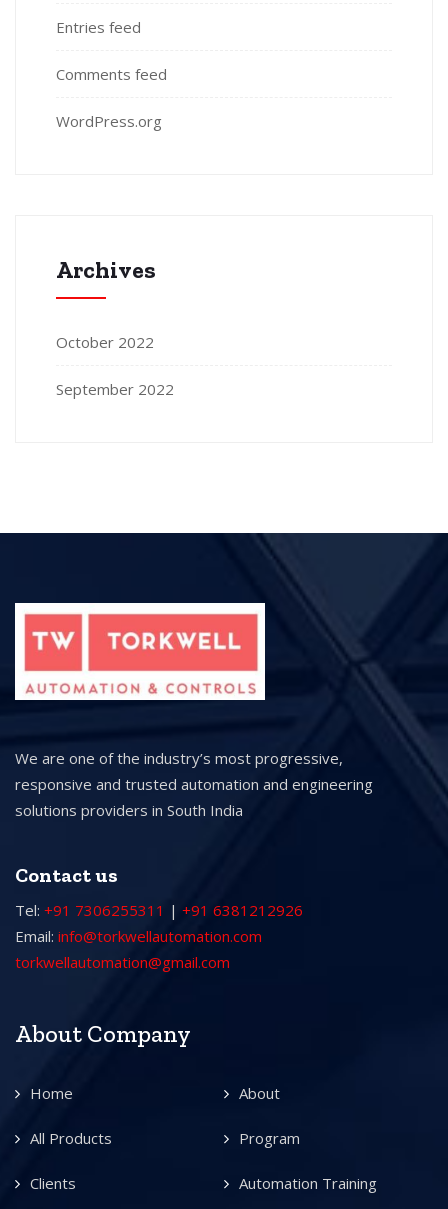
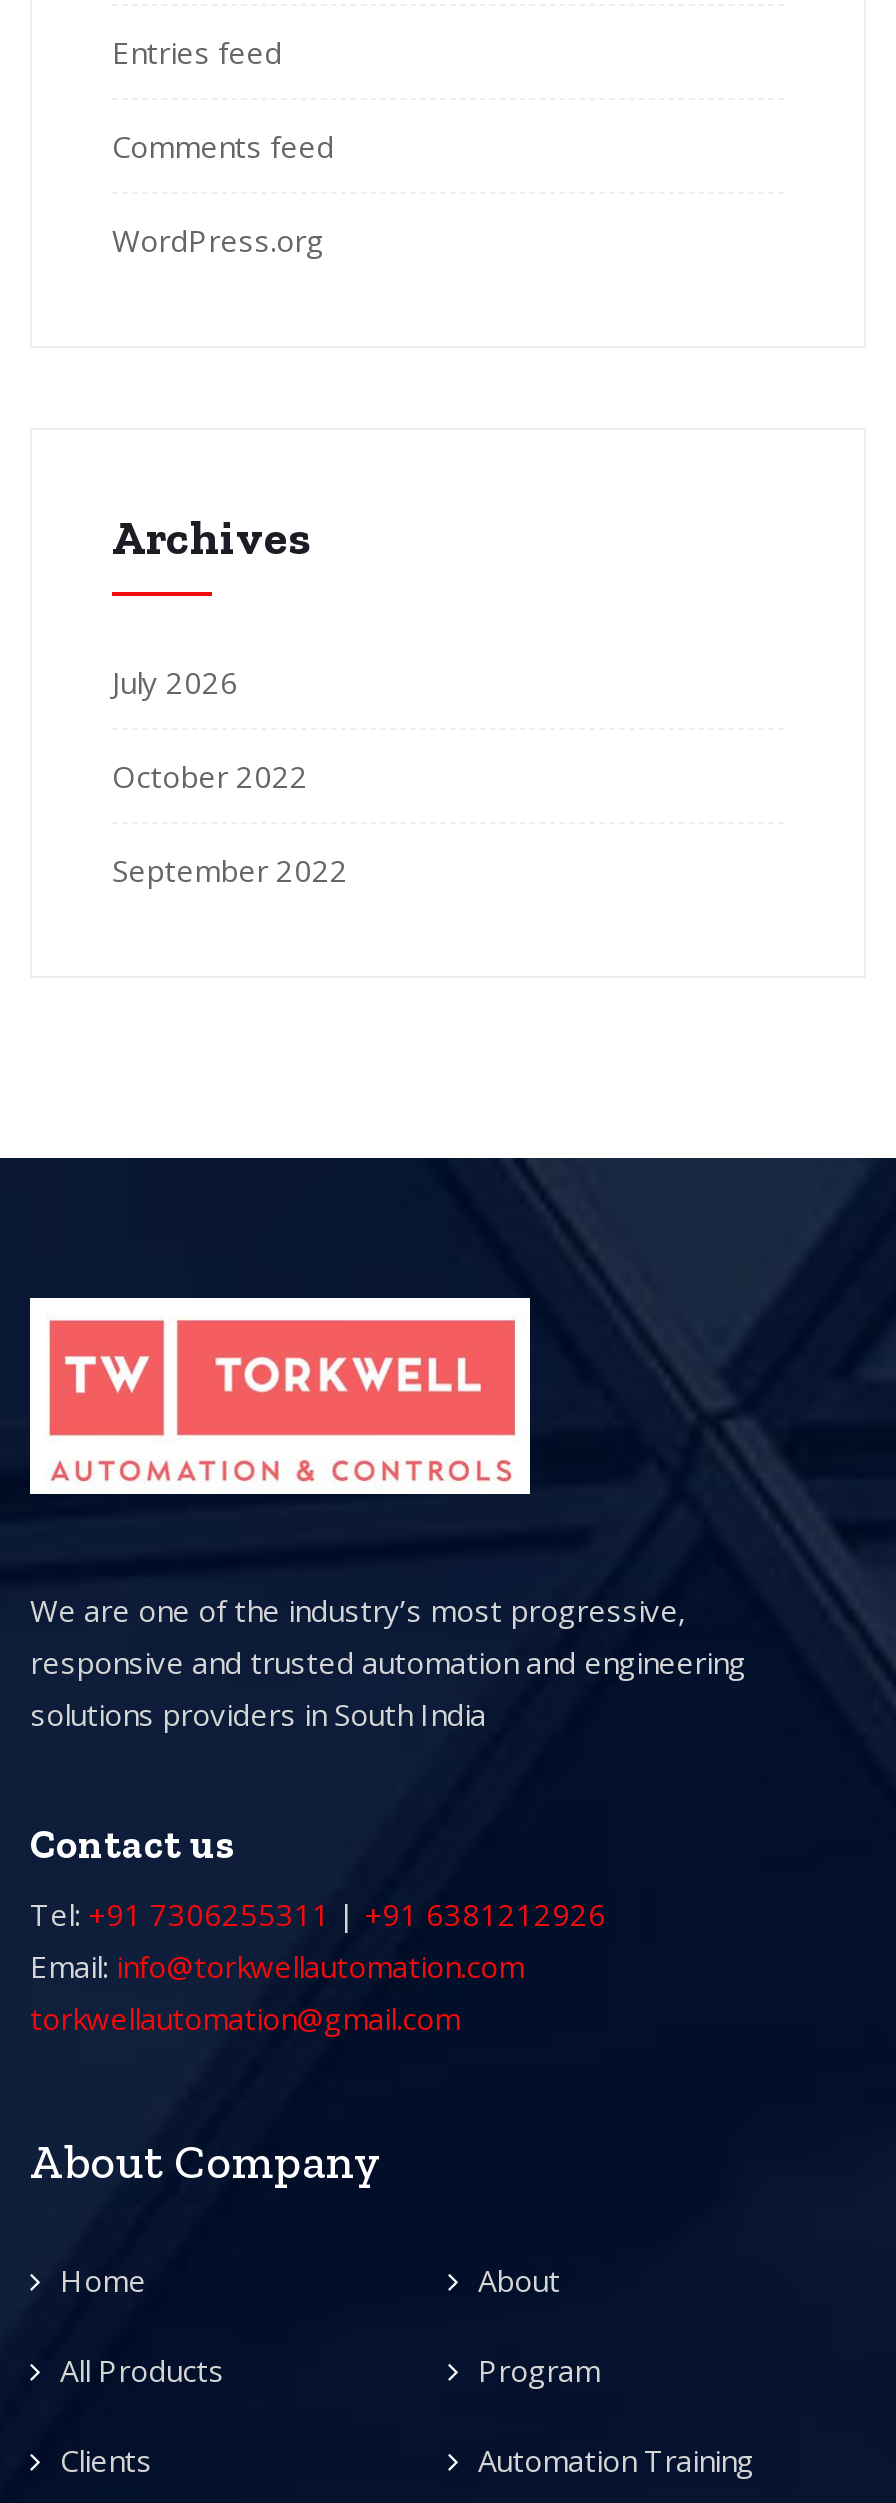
none -> [112,662,238,702] July 2026

